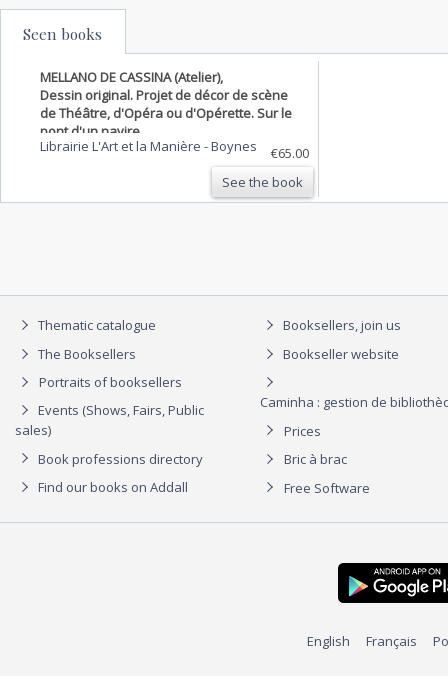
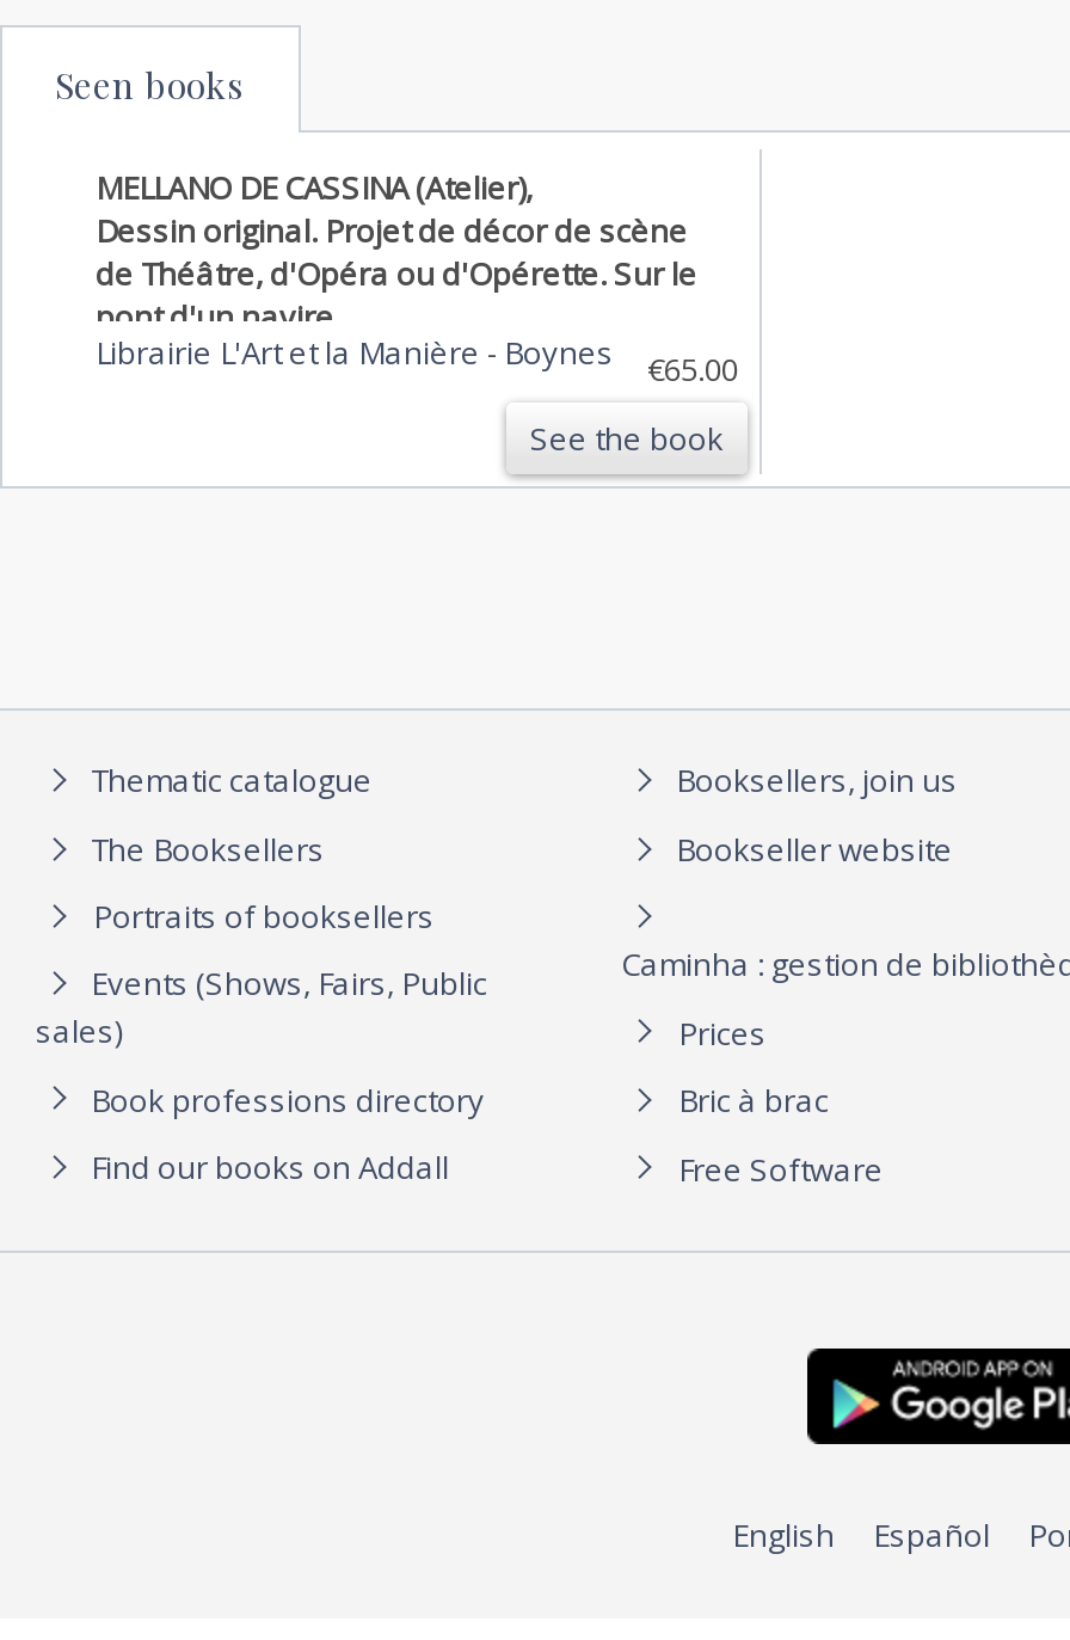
[365,632,416,650] Français -> [873,1513,990,1556] Español

